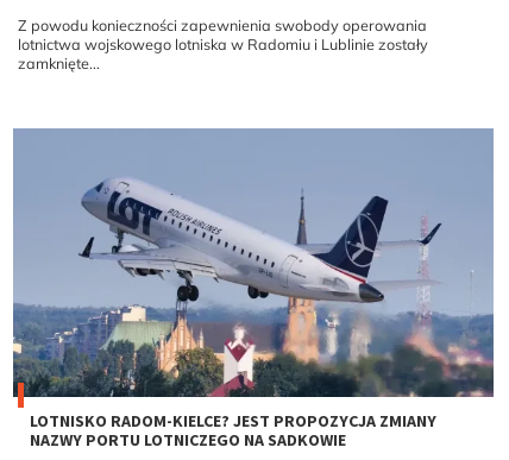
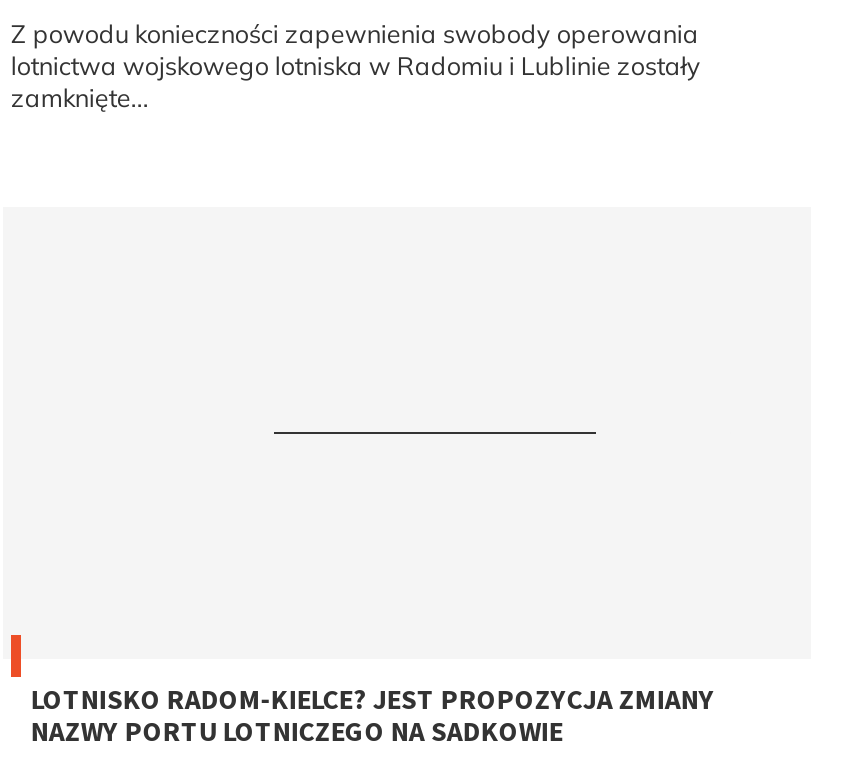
[12,128,495,398] [image] -> none

